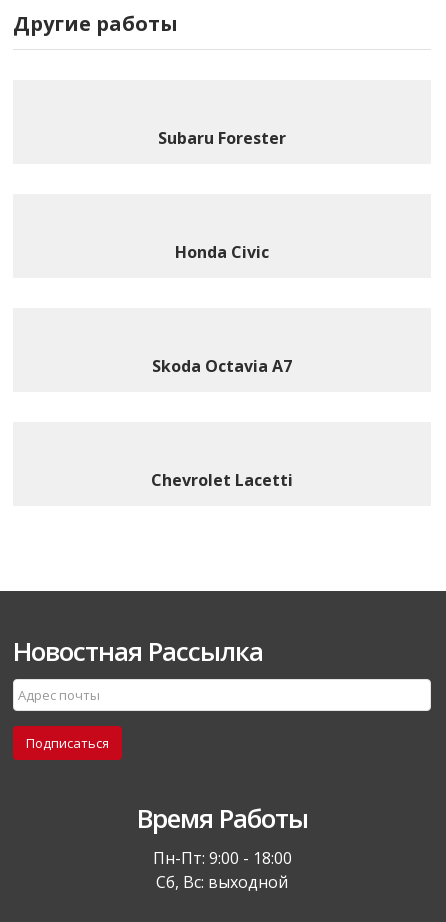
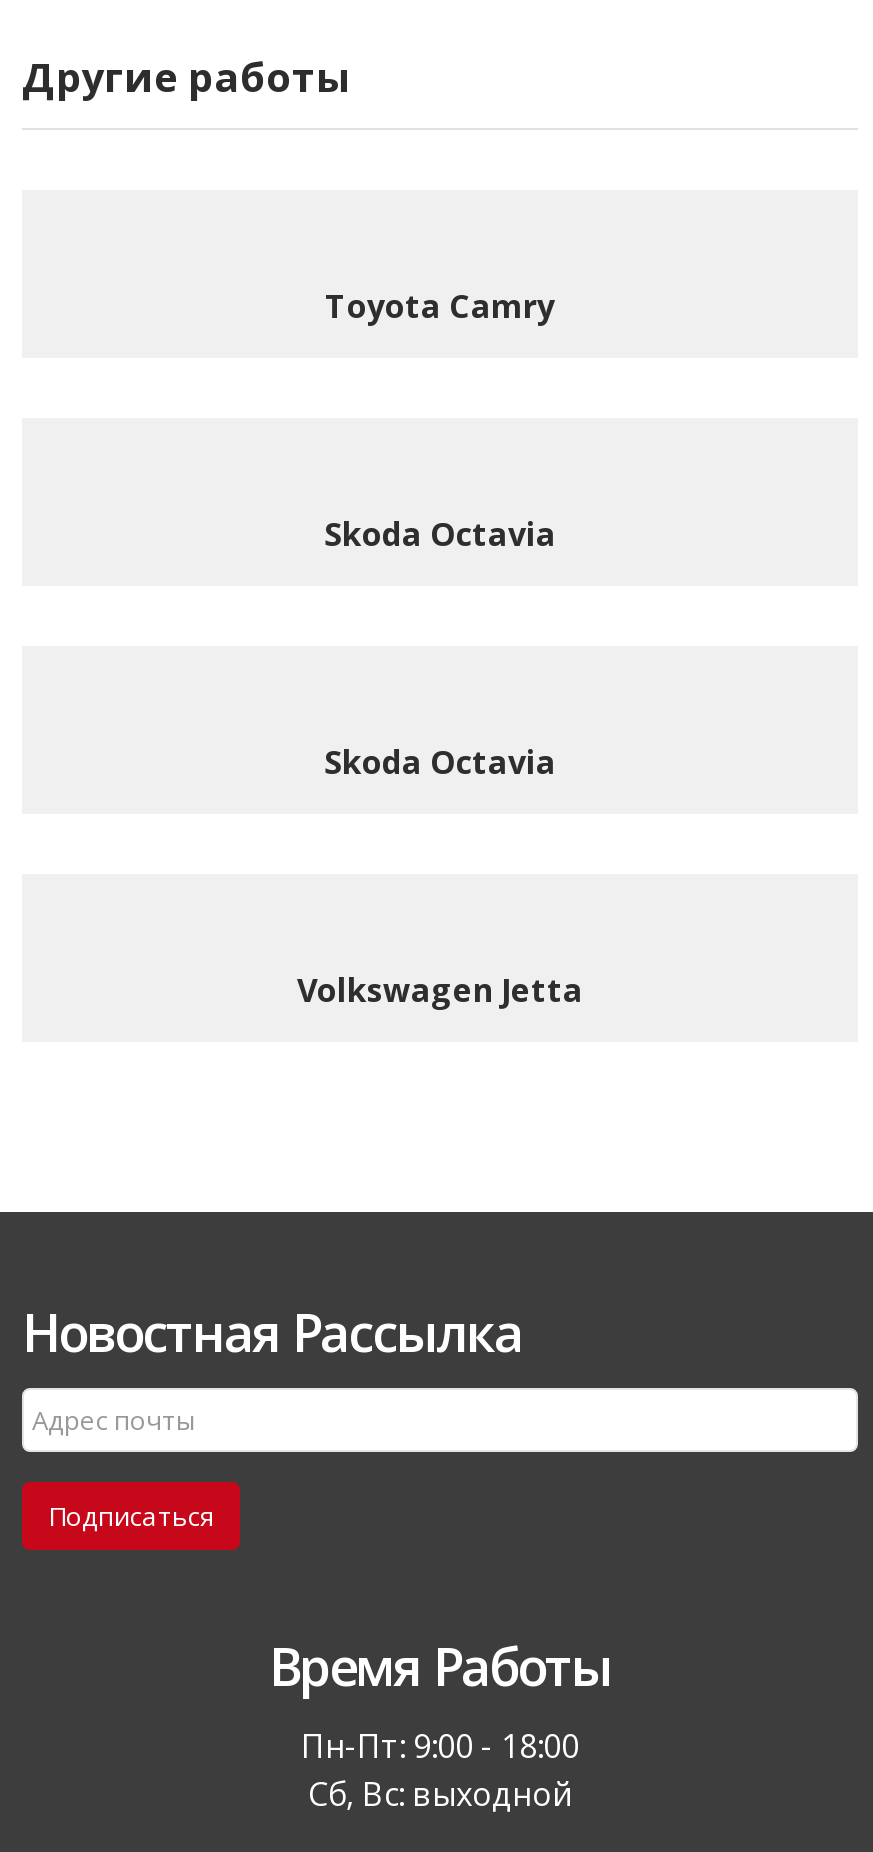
[158,127,286,149] Subaru Forester -> [325,284,555,328] Toyota Camry
[175,241,269,263] Honda Civic -> [324,512,556,556] Skoda Octavia
[152,355,292,377] Skoda Octavia A7 -> [324,740,556,784] Skoda Octavia
[151,469,293,491] Chevrolet Lacetti -> [297,968,583,1012] Volkswagen Jetta

